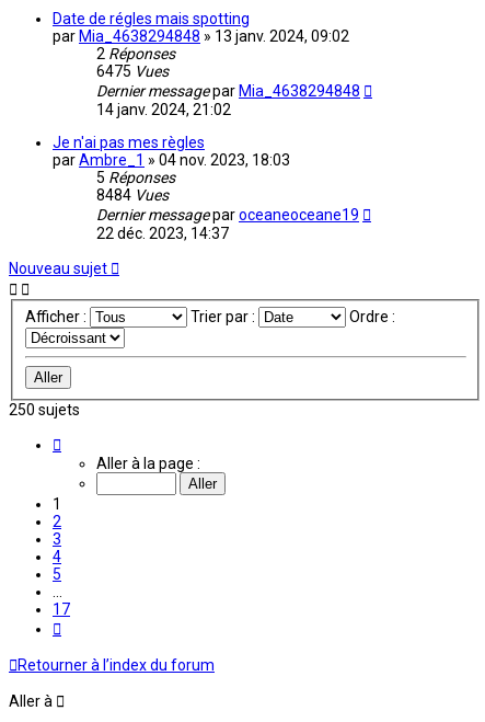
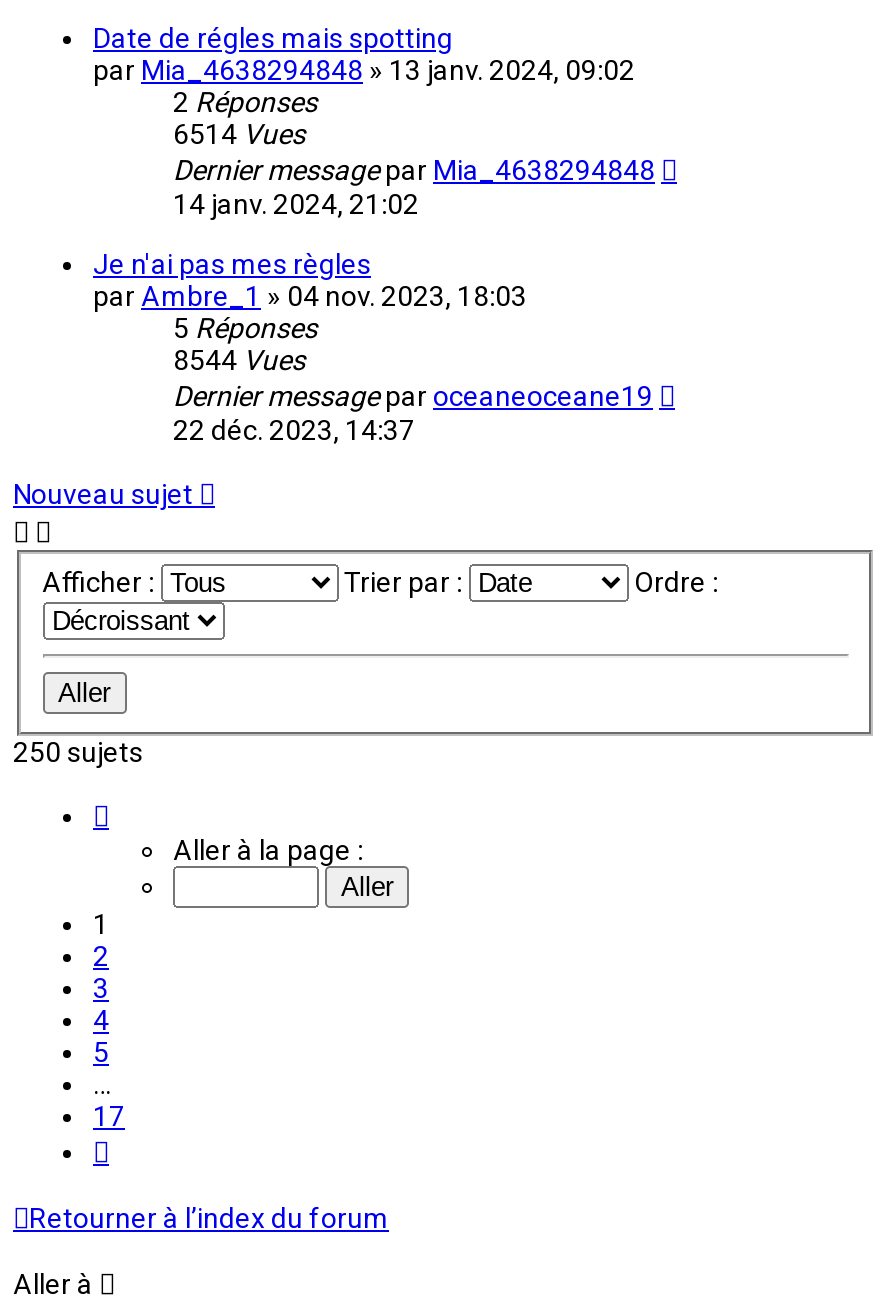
[96,63,169,80] 6475 Vues -> [173,118,305,150] 6514 Vues
[96,186,169,204] 8484 Vues -> [173,344,305,376] 8544 Vues

